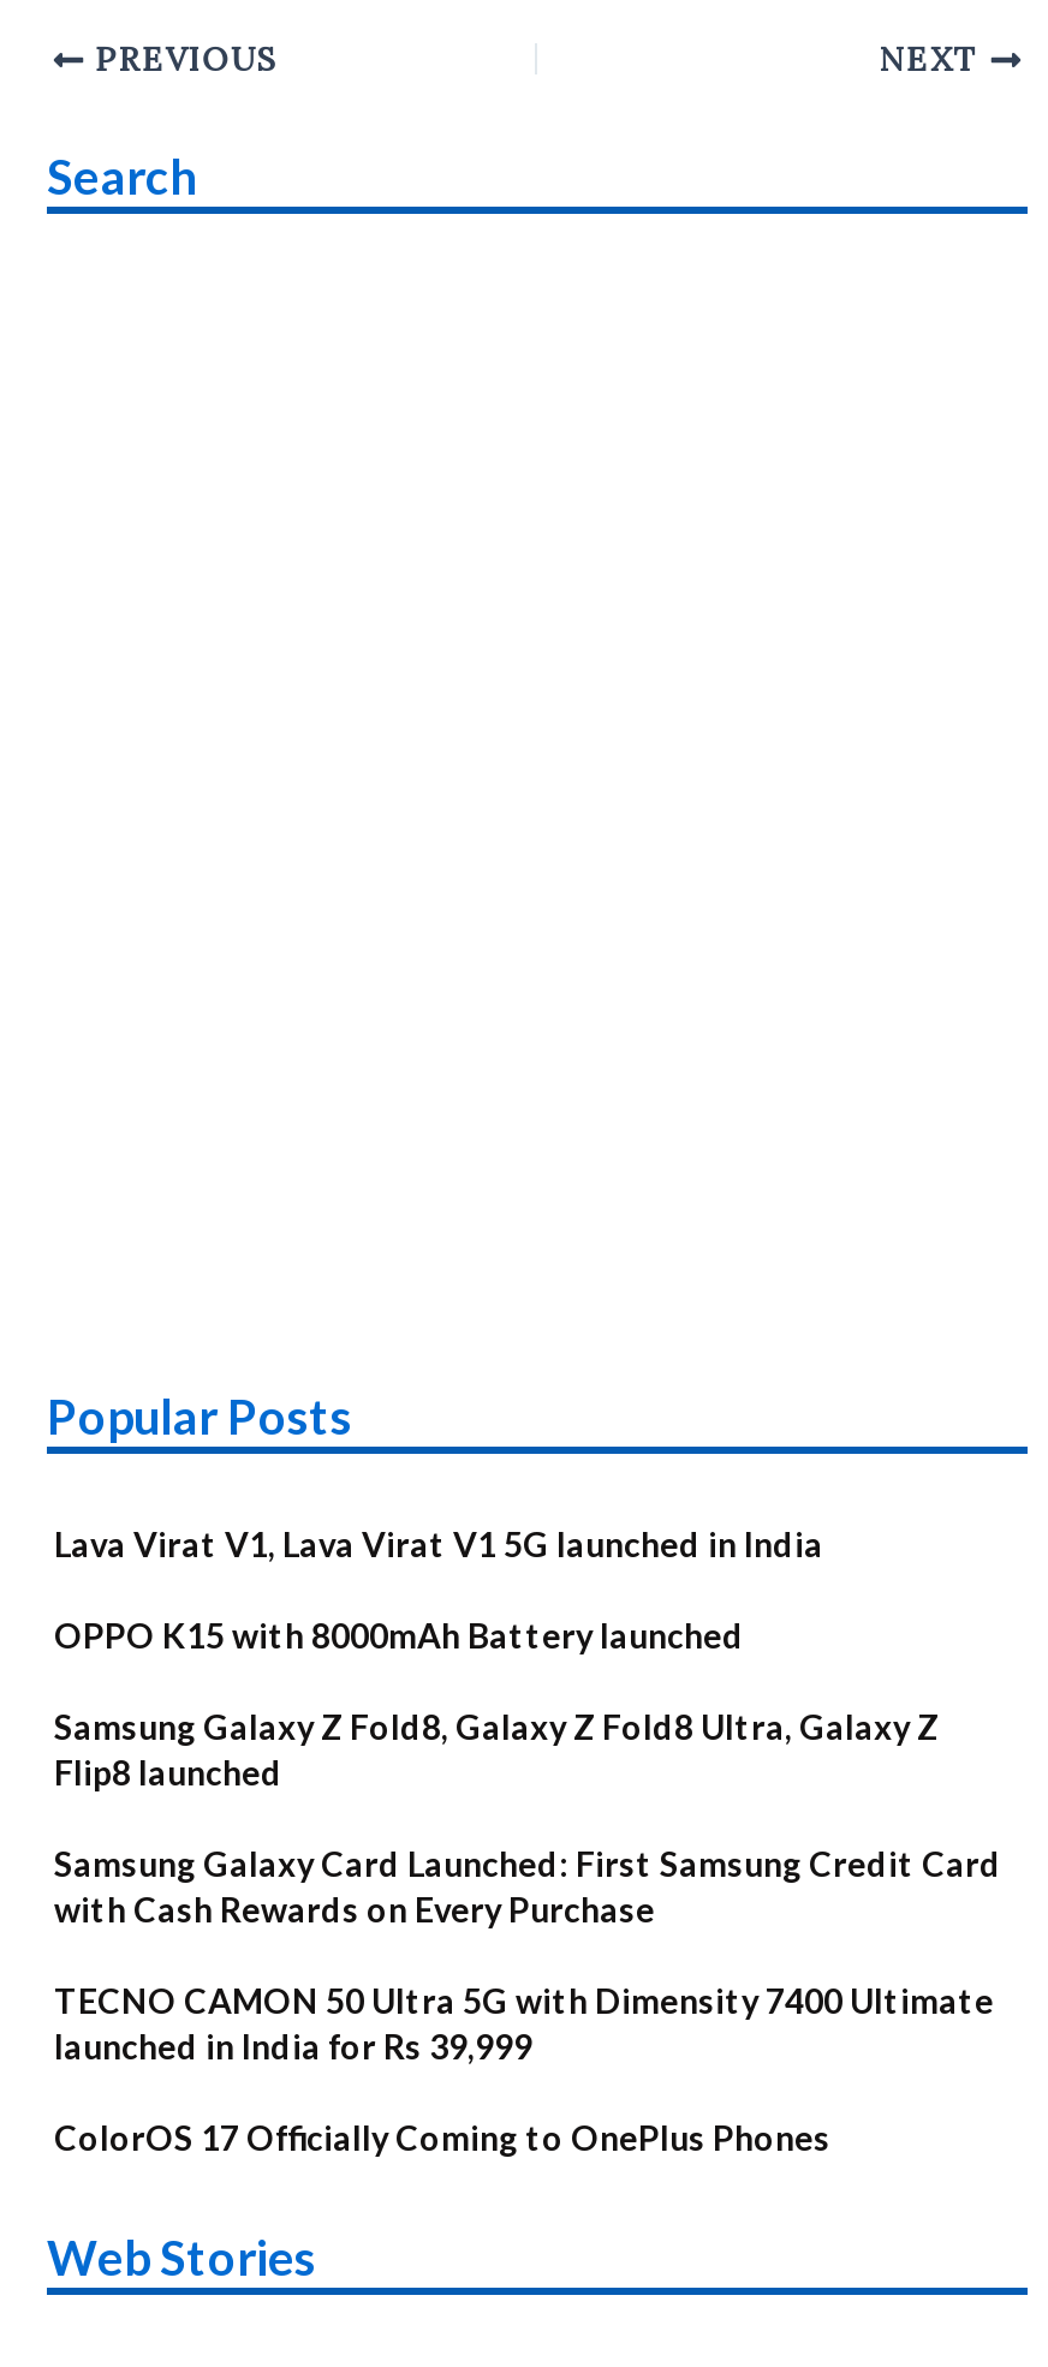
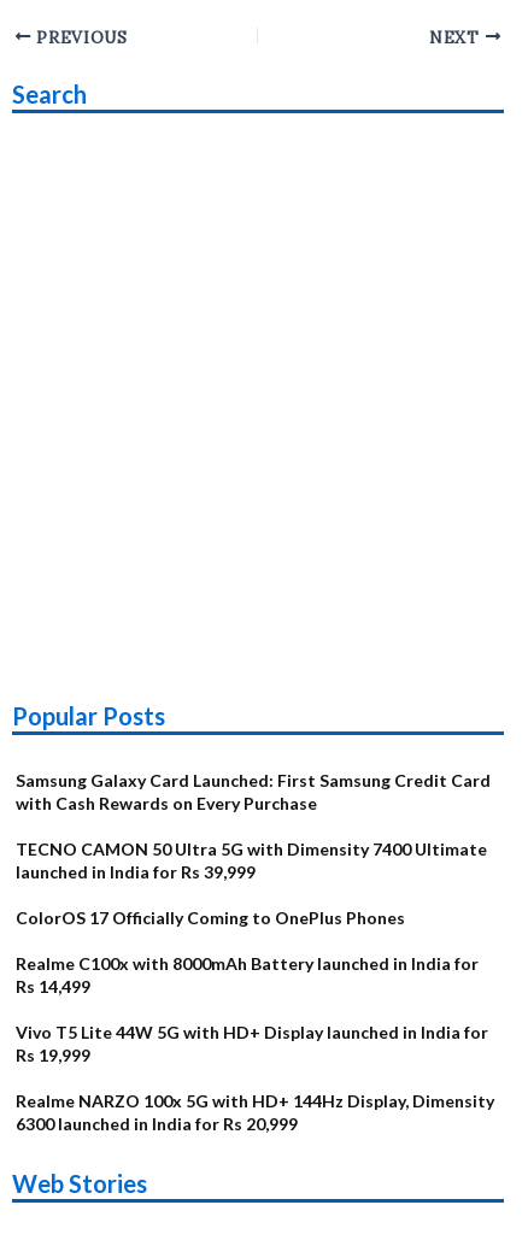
[54,1524,939,1793] Lava Virat V1, Lava Virat V1 5G launched in India | OPPO K15 with 8000mAh Battery launched | Samsung Galaxy Z Fold8, Galaxy Z Fold8 Ultra, Galaxy Z | Flip8 launched -> none
moved [54,1843,1001,2158] -> [16,770,491,928]: Samsung Galaxy Card Launched: First Samsung Credit Card | with Cash Rewards on Every Purchase | TECNO CAMON 50 Ultra 5G with Dimensity 7400 Ultimate | launched in India for Rs 39,999 | ColorOS 17 Officially Coming to OnePlus Phones
none -> [16,953,494,1134] Realme C100x with 8000mAh Battery launched in India for | Rs 14,499 | Vivo T5 Lite 44W 5G with HD+ Display launched in India for | Rs 19,999 | Realme NARZO 100x 5G with HD+ 144Hz Display, Dimensity | 6300 launched in India for Rs 20,999

